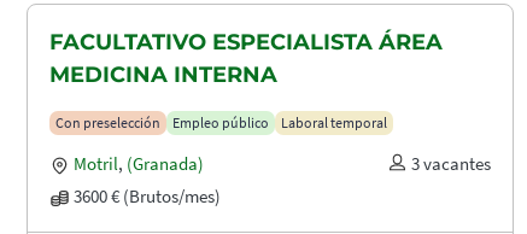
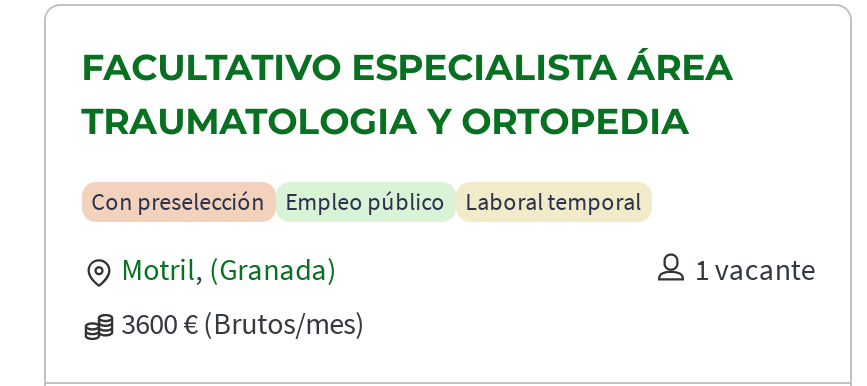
[49,62,277,88] MEDICINA INTERNA -> [81,100,689,144] TRAUMATOLOGIA Y ORTOPEDIA
[412,152,491,175] 3 vacantes -> [695,250,815,288] 1 vacante

